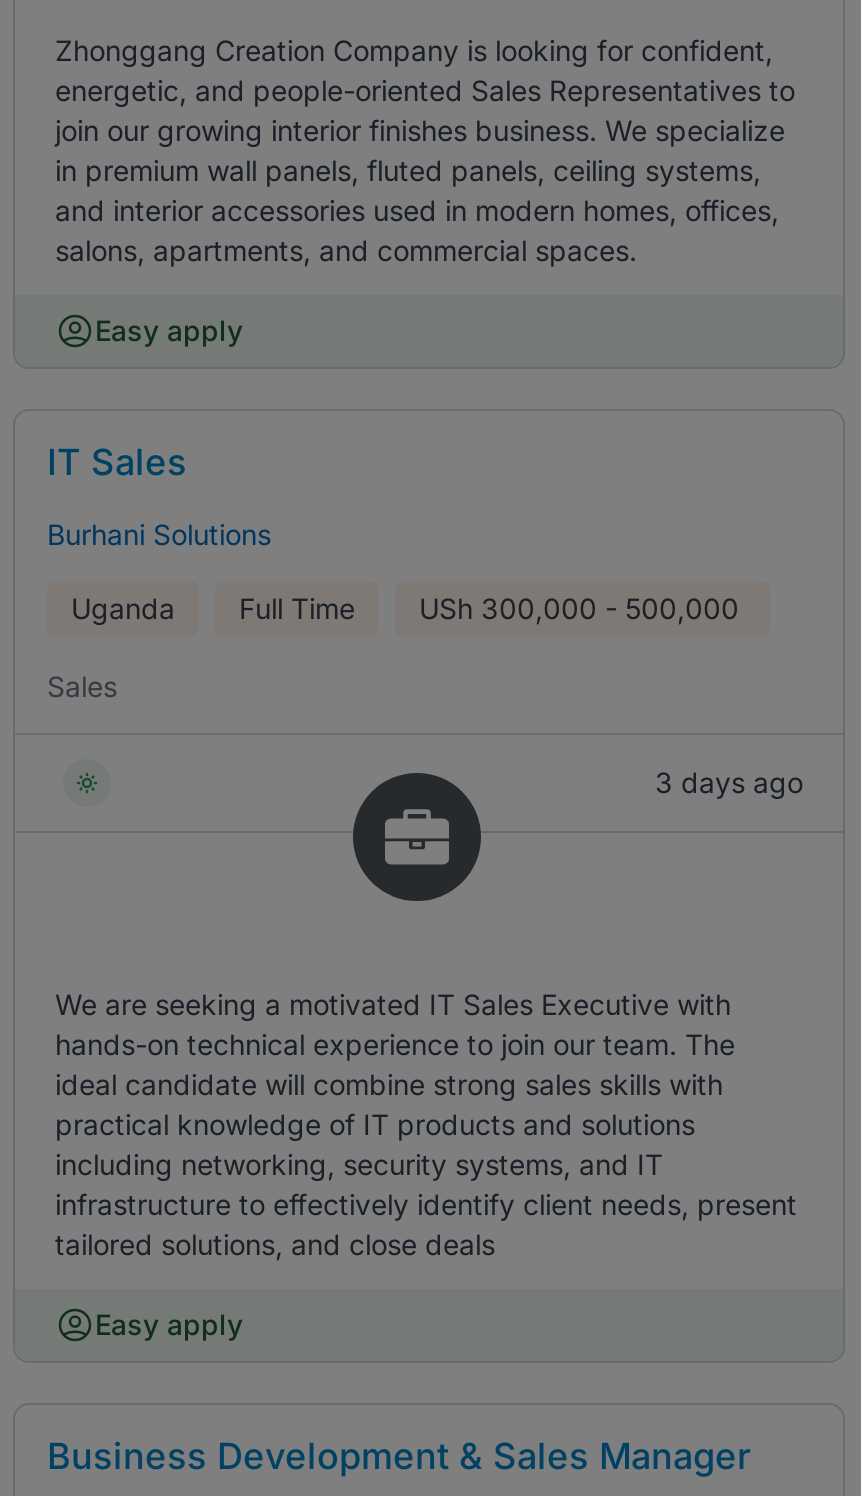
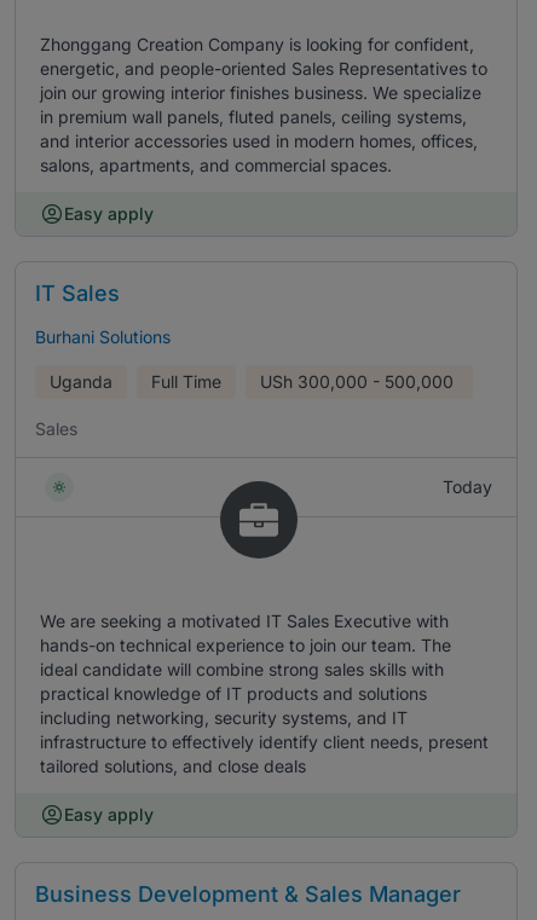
[655,765,803,799] 3 days ago -> [443,476,492,497] Today

